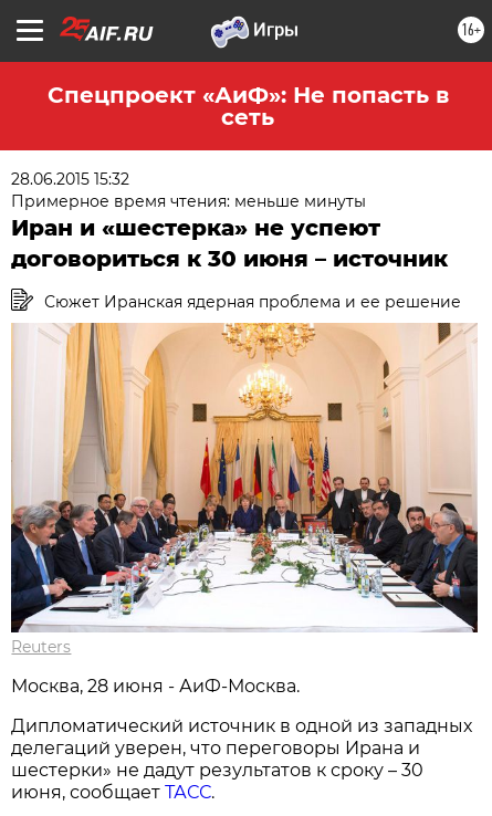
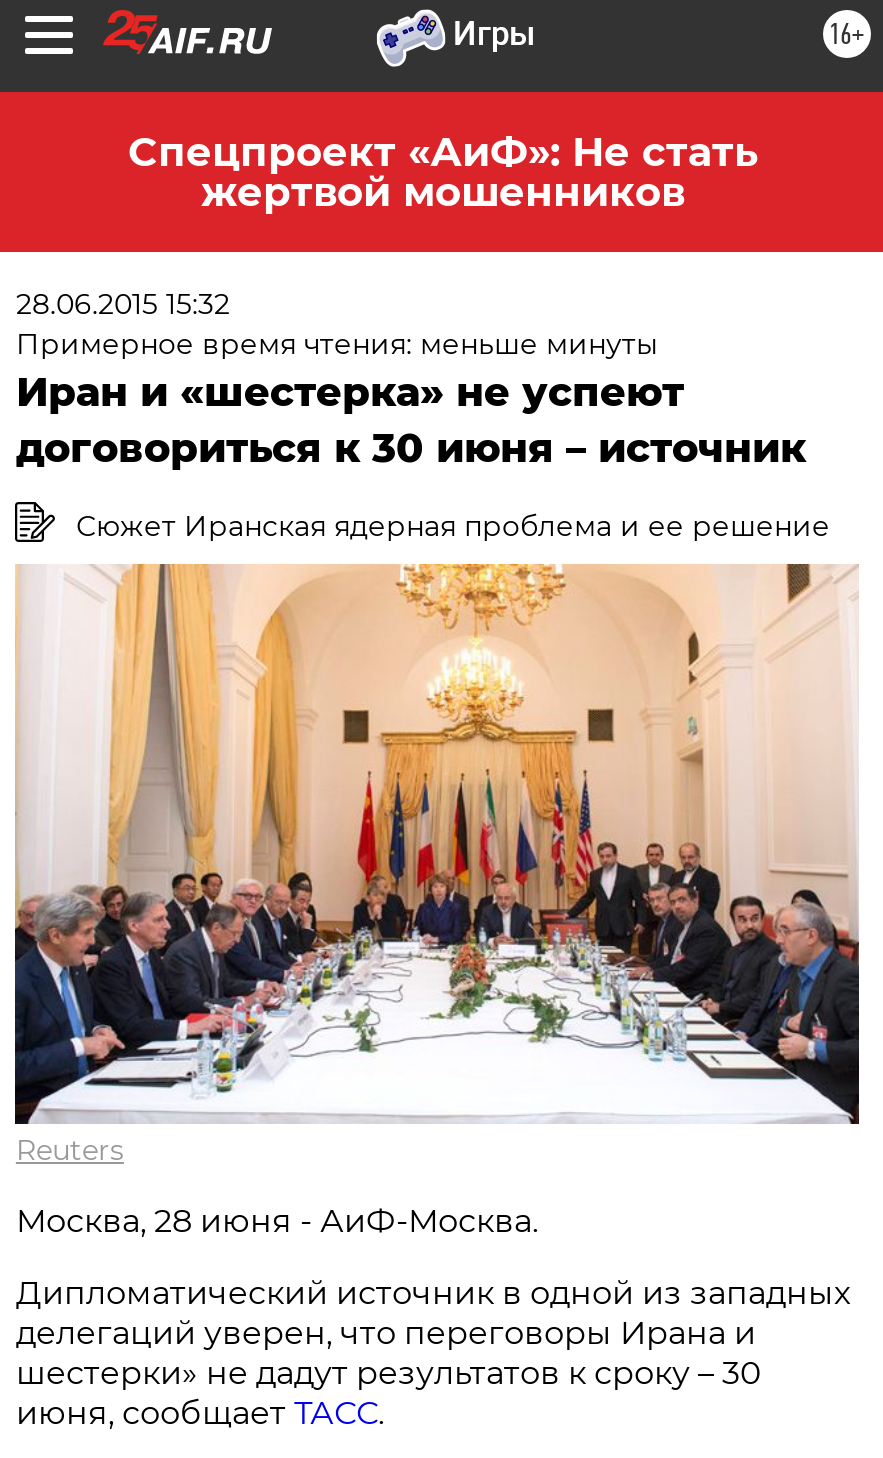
[47,82,448,130] Спецпроект «АиФ»: Не попасть в | сеть -> [128,128,758,216] Спецпроект «АиФ»: Не стать | жертвой мошенников

